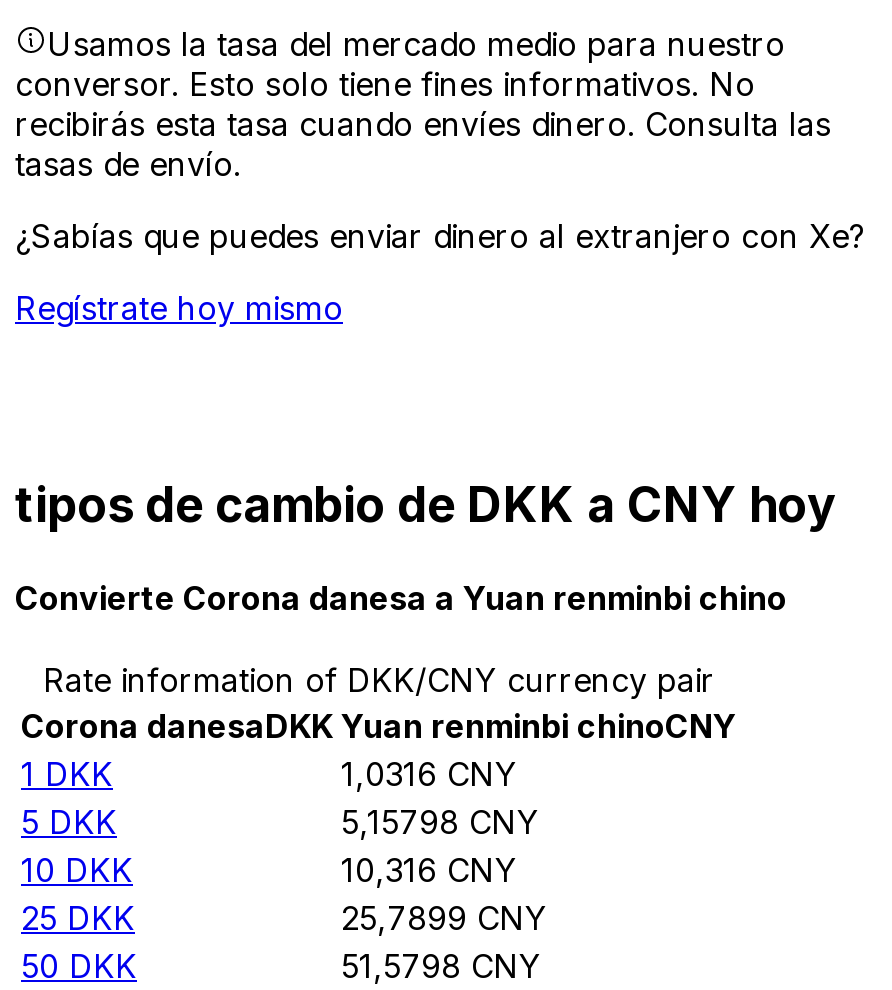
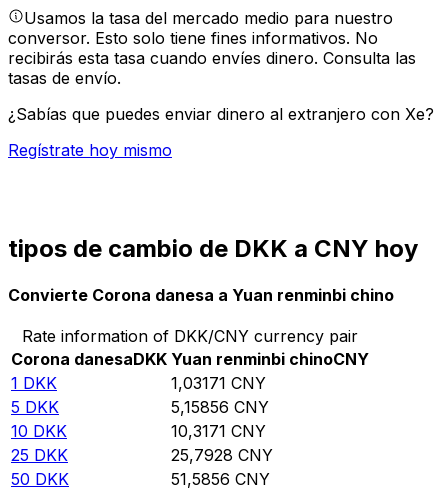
[341,754,517,794] 1,0316 CNY -> [171,373,266,393] 1,03171 CNY
[341,802,539,842] 5,15798 CNY -> [171,397,269,417] 5,15856 CNY
[341,850,517,890] 10,316 CNY -> [171,421,266,441] 10,3171 CNY
[341,898,547,938] 25,7899 CNY -> [171,445,273,465] 25,7928 CNY
[341,946,541,986] 51,5798 CNY -> [171,469,270,489] 51,5856 CNY

